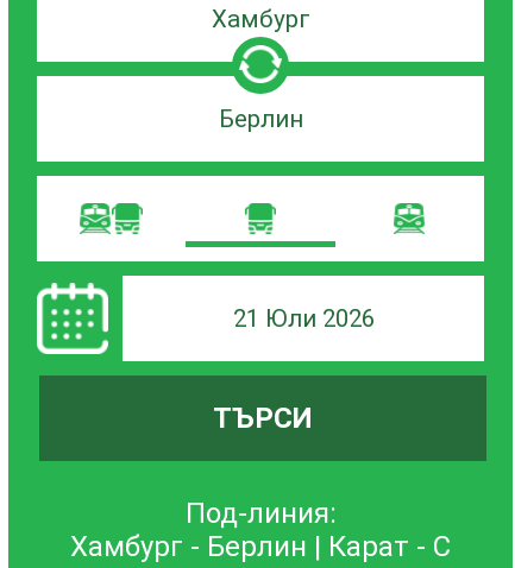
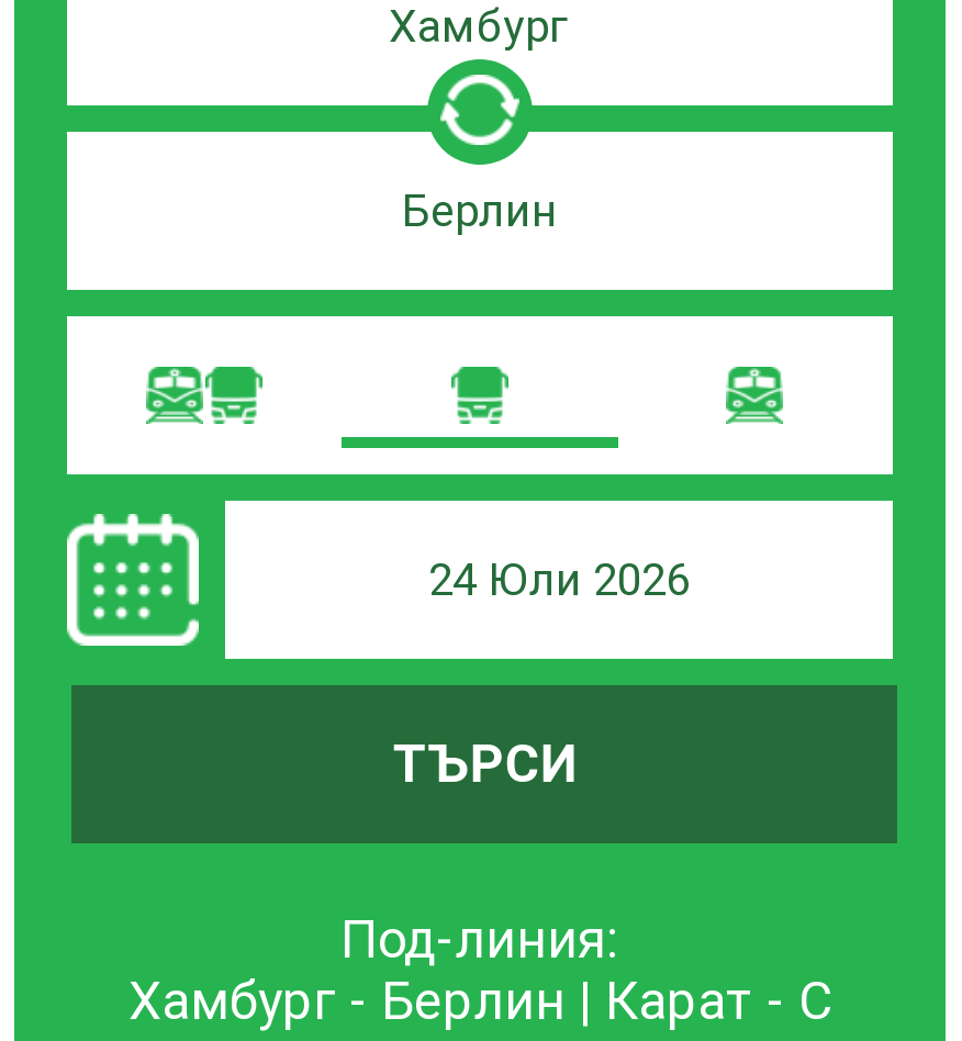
[233,304,374,333] 21 Юли 2026 -> [428,553,690,606] 24 Юли 2026

